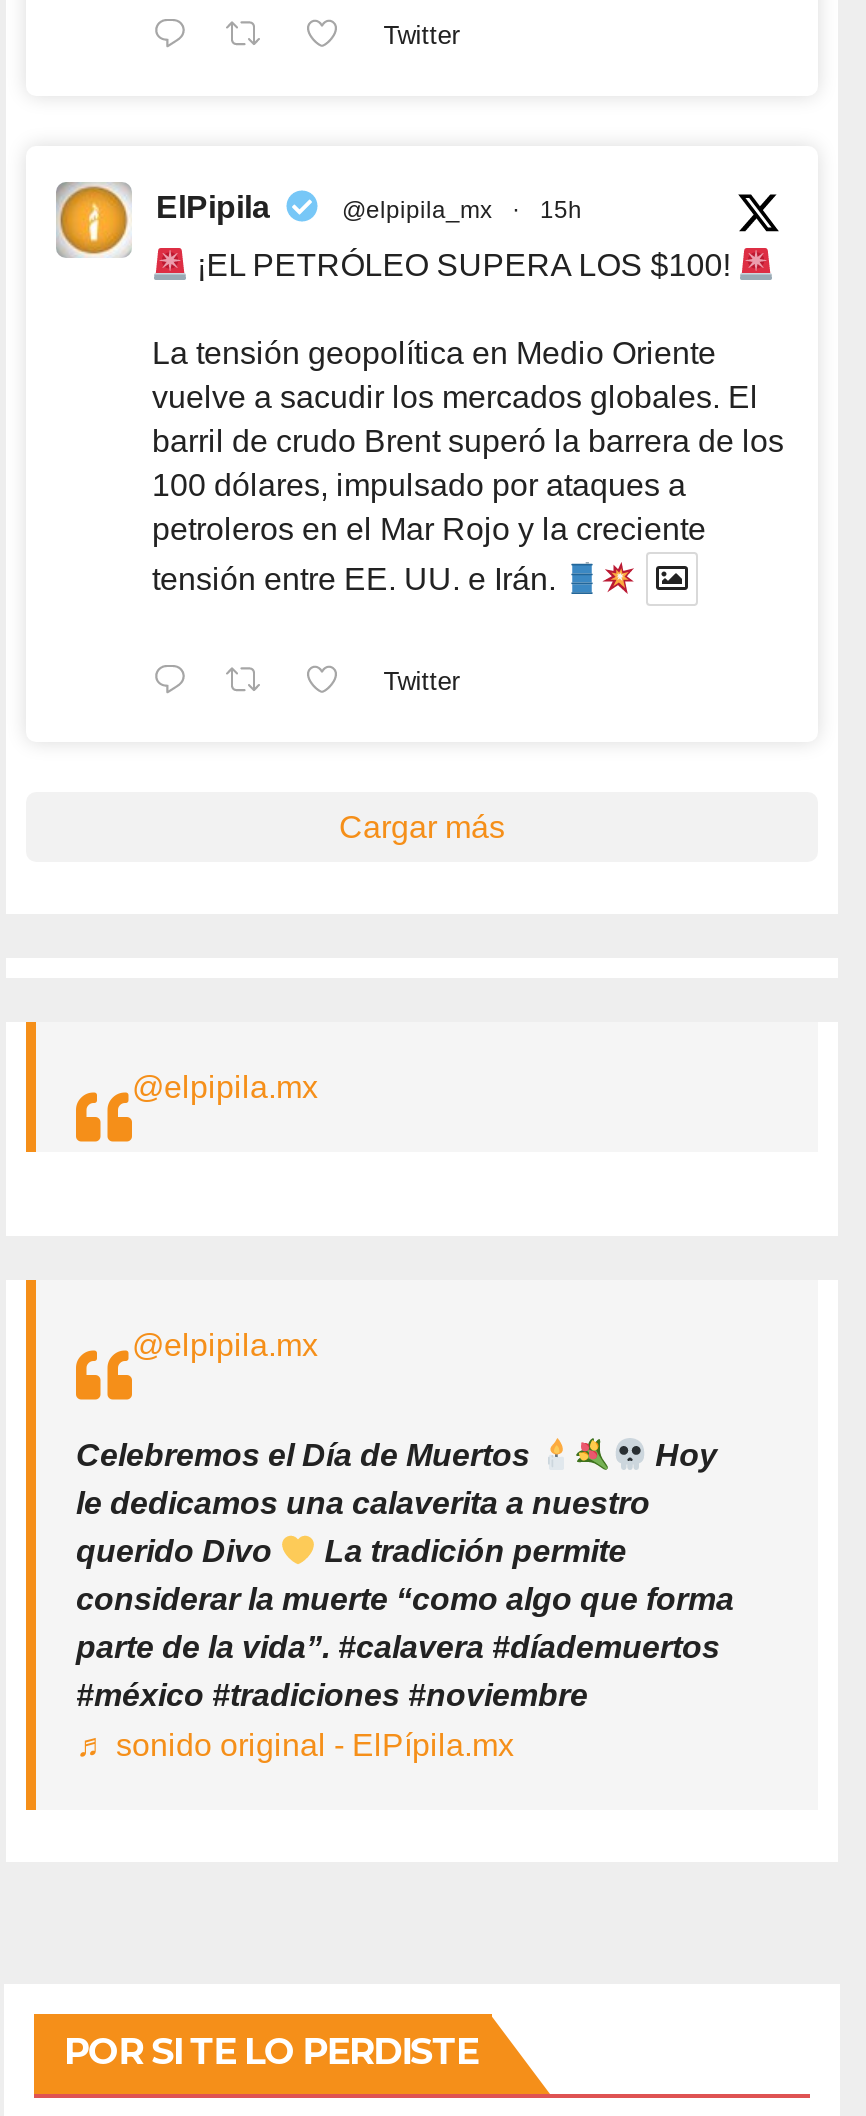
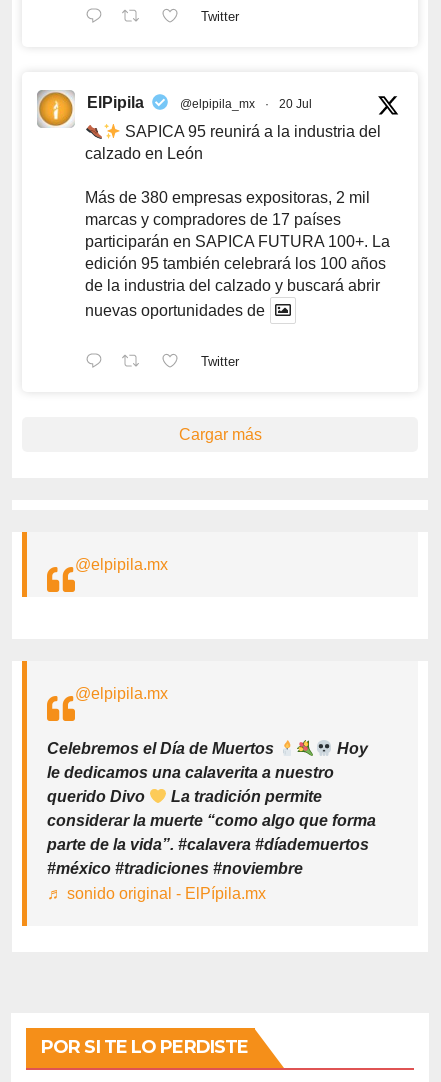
[540,196,582,224] 15h -> [279,97,312,111] 20 Jul
[188,248,738,282] ¡EL PETRÓLEO SUPERA LOS $100! -> [85,123,381,162] SAPICA 95 reunirá a la industria del | calzado en León
[152,336,784,546] La tensión geopolítica en Medio Oriente | vuelve a sacudir los mercados globales. El | barril de crudo Brent superó la barrera de los | 100 dólares, impulsado por ataques a | petroleros en el Mar Rojo y la creciente -> [85,189,390,294] Más de 380 empresas expositoras, 2 mil | marcas y compradores de 17 países | participarán en SAPICA FUTURA 100+. La | edición 95 también celebrará los 100 años | de la industria del calzado y buscará abrir
[152,562,564,596] tensión entre EE. UU. e Irán. -> [85,302,265,319] nuevas oportunidades de

